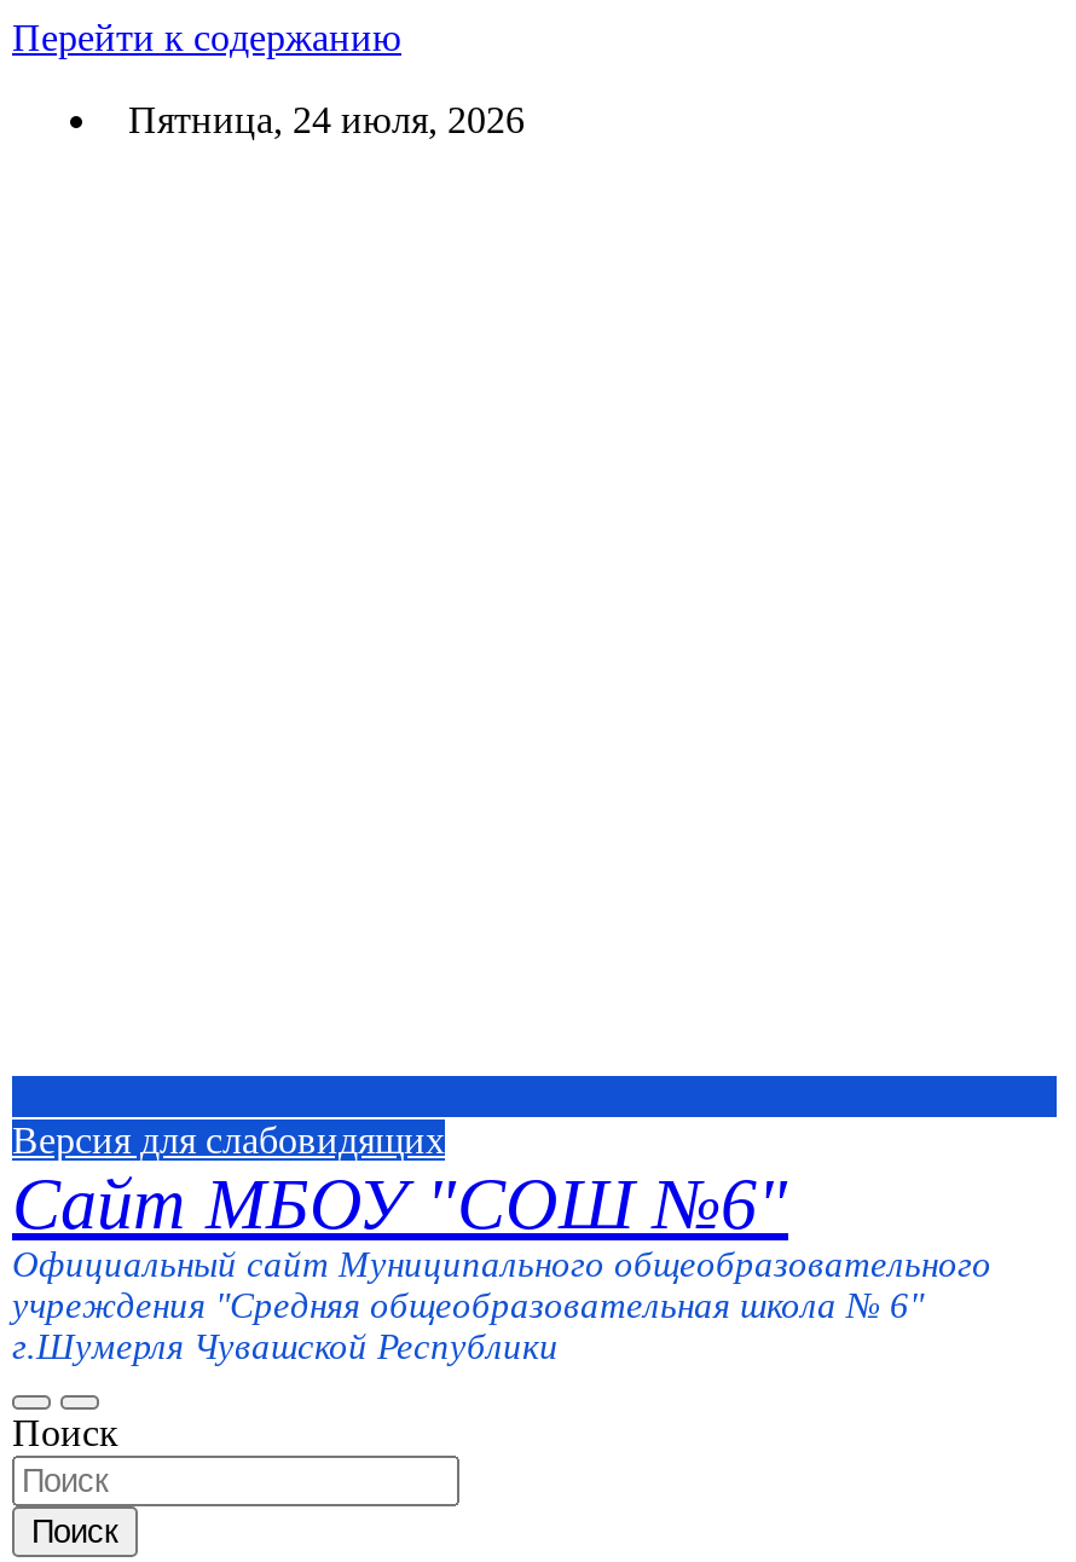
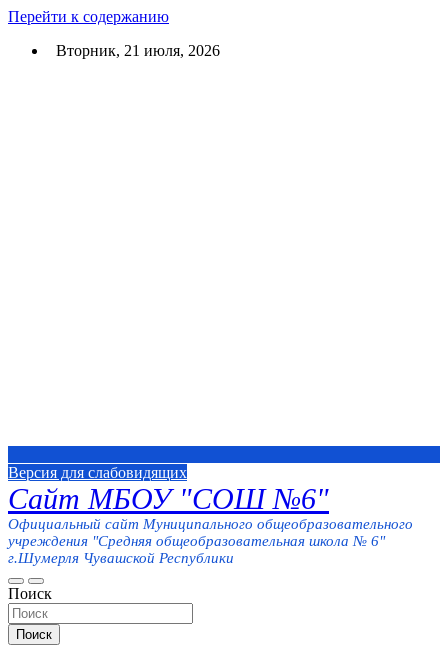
[109,99,525,140] Пятница, 24 июля, 2026 -> [48,42,220,59] Вторник, 21 июля, 2026

